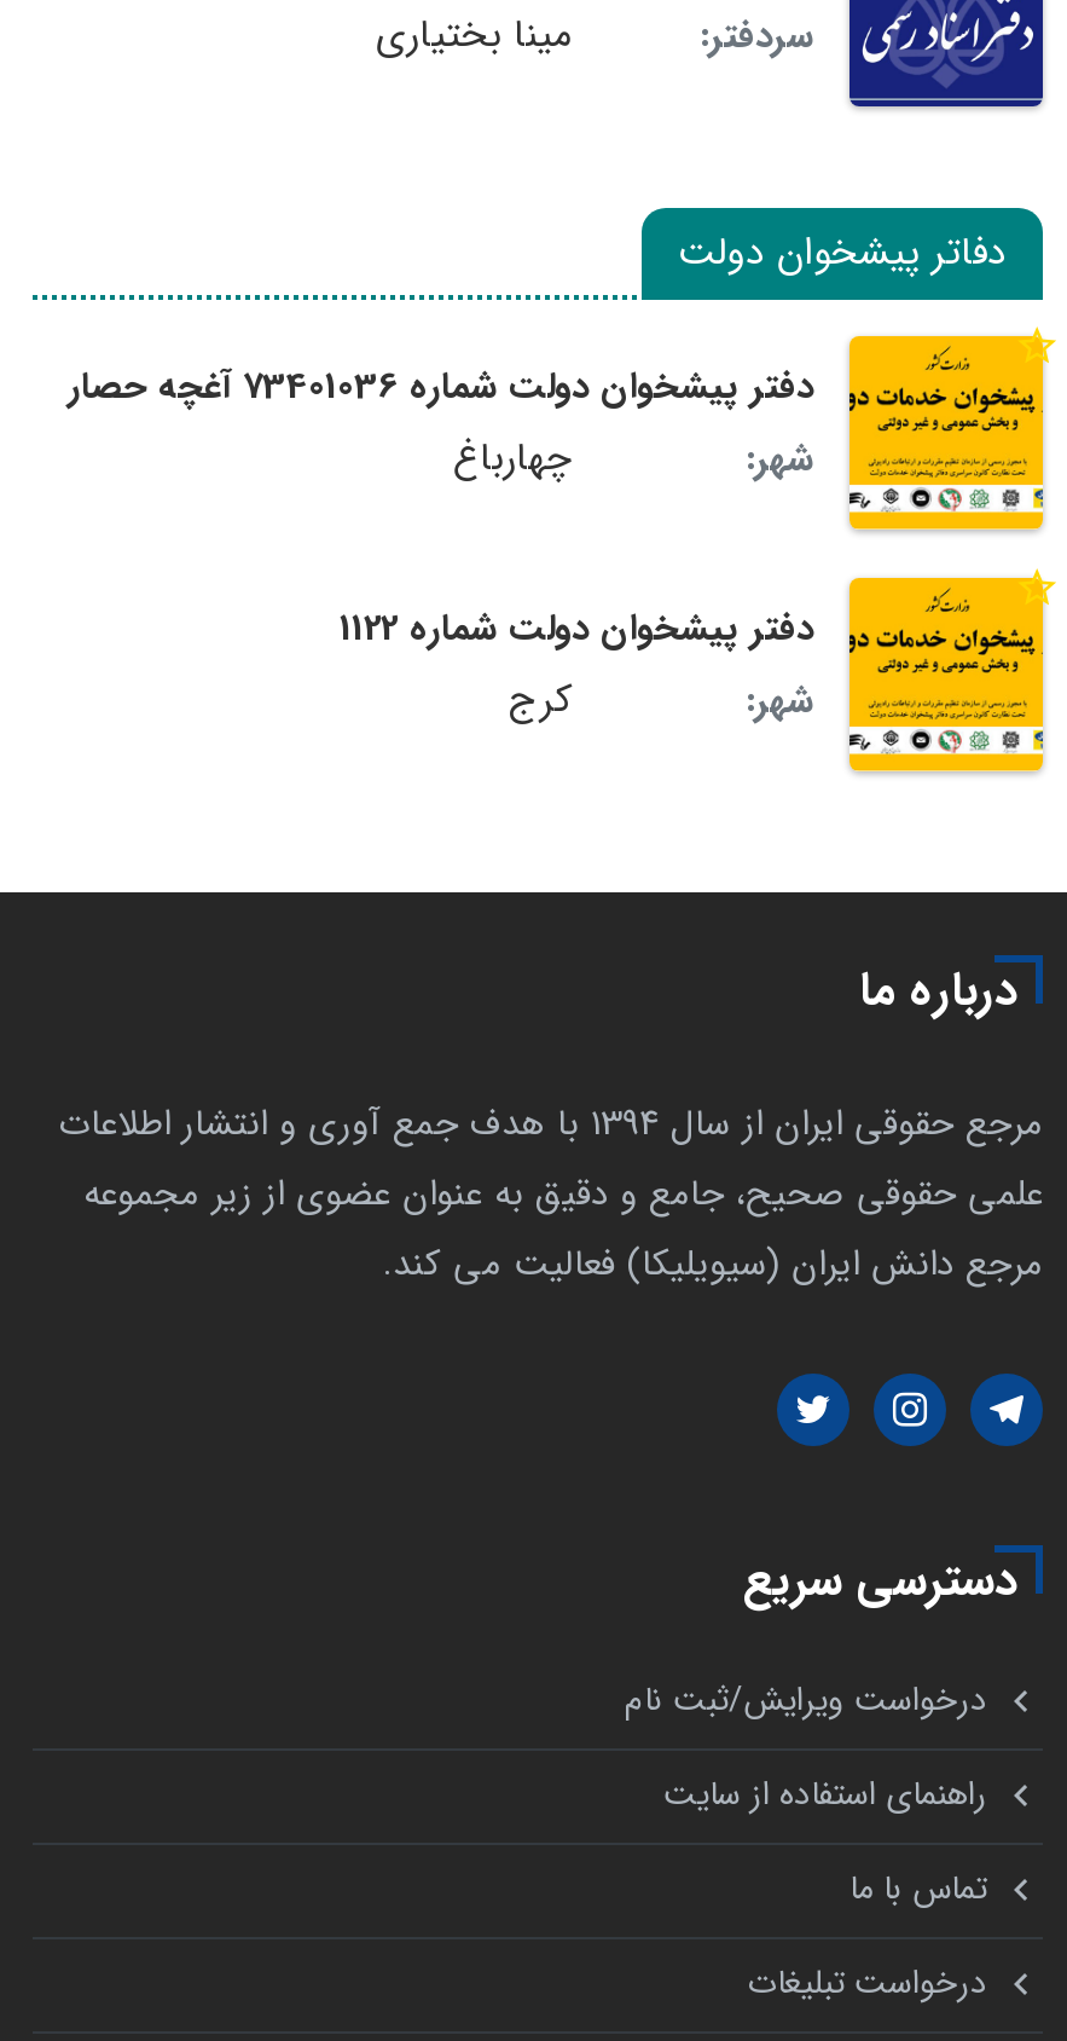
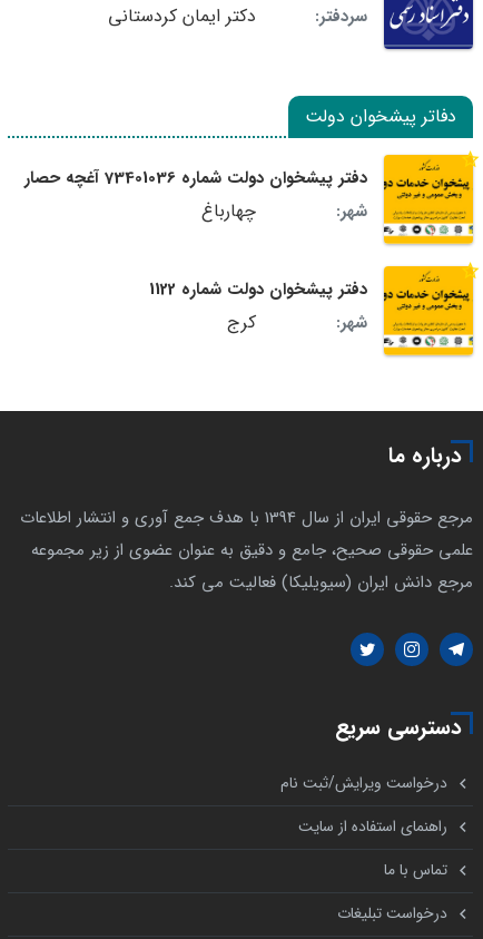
[376,5,572,65] مینا بختیاری -> [108,2,256,30] دکتر ایمان کردستانی

